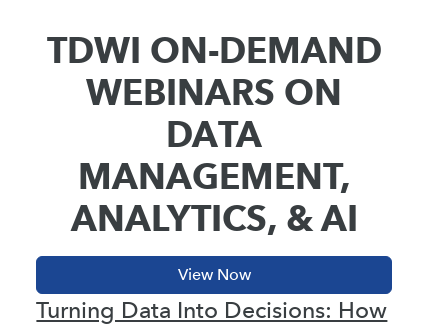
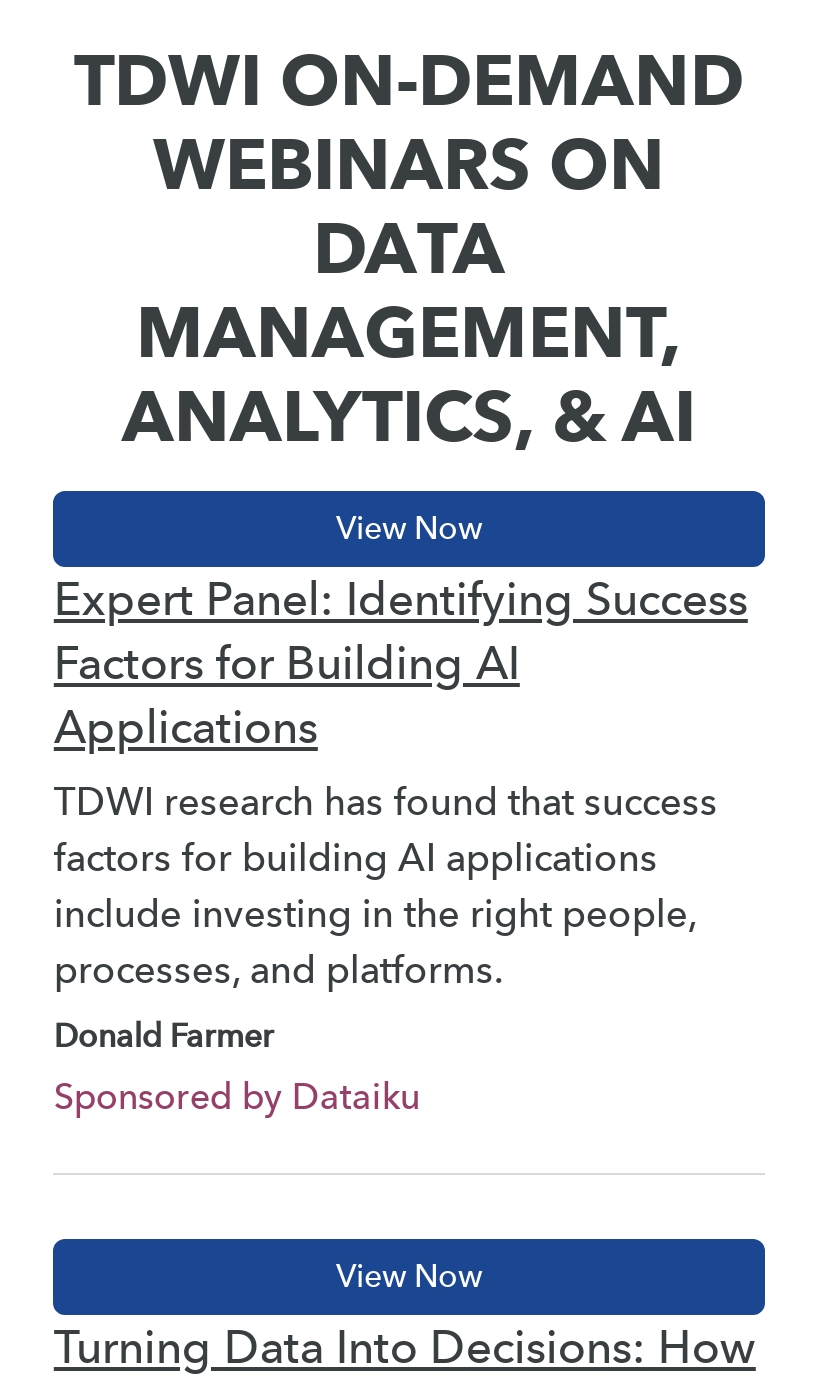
none -> [54,570,748,1119] Expert Panel: Identifying Success | Factors for Building AI | Applications | TDWI research has found that success | factors for building AI applications | include investing in the right people, | processes, and platforms. | Donald Farmer | Sponsored by Dataiku

